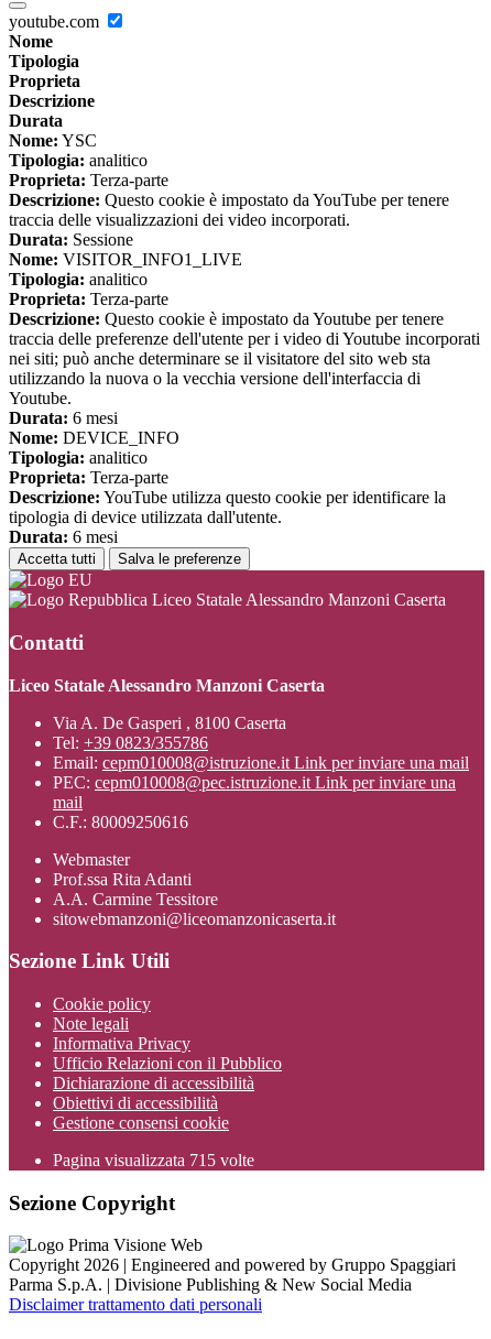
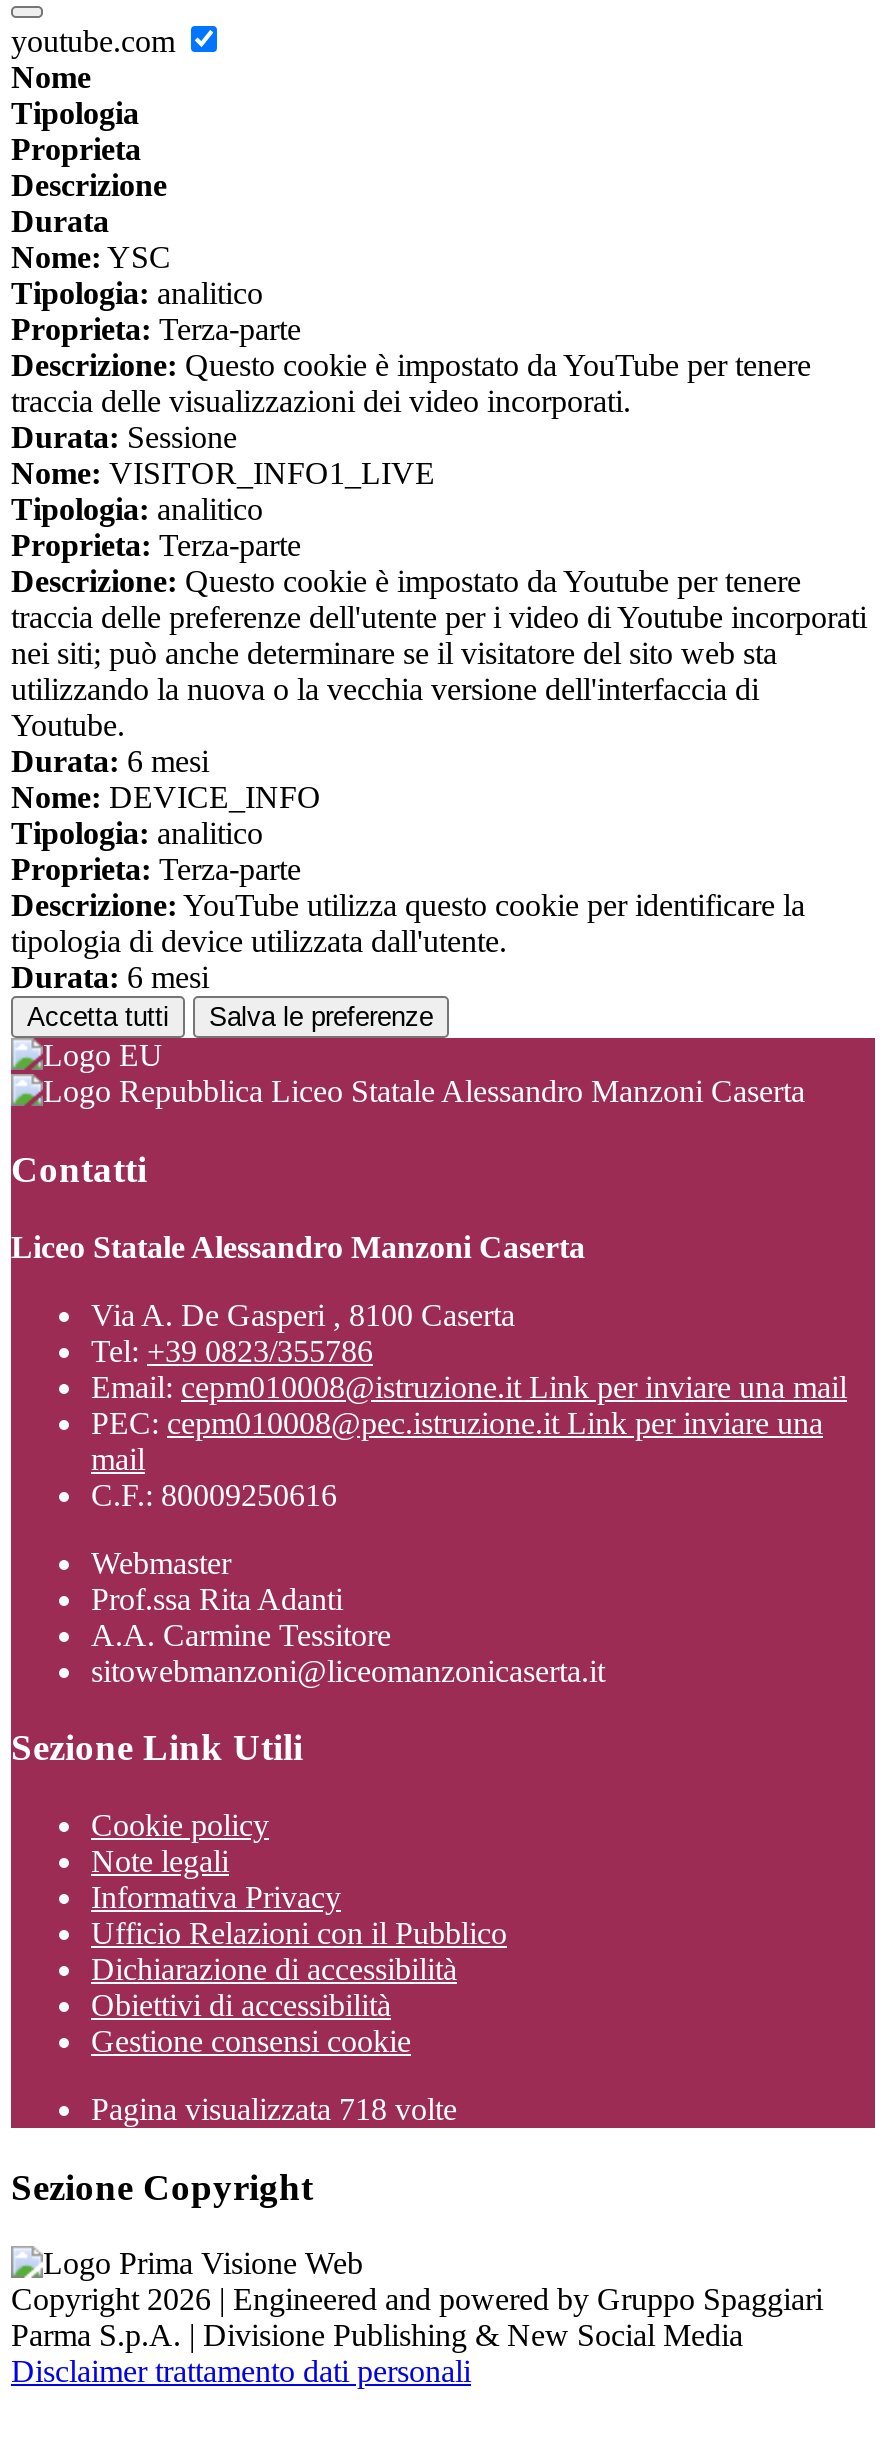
[53,1151,254,1169] Pagina visualizzata 715 volte -> [91,2092,457,2126] Pagina visualizzata 718 volte

